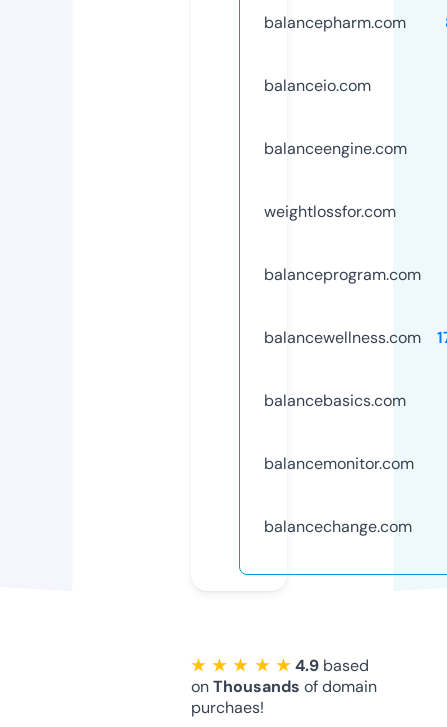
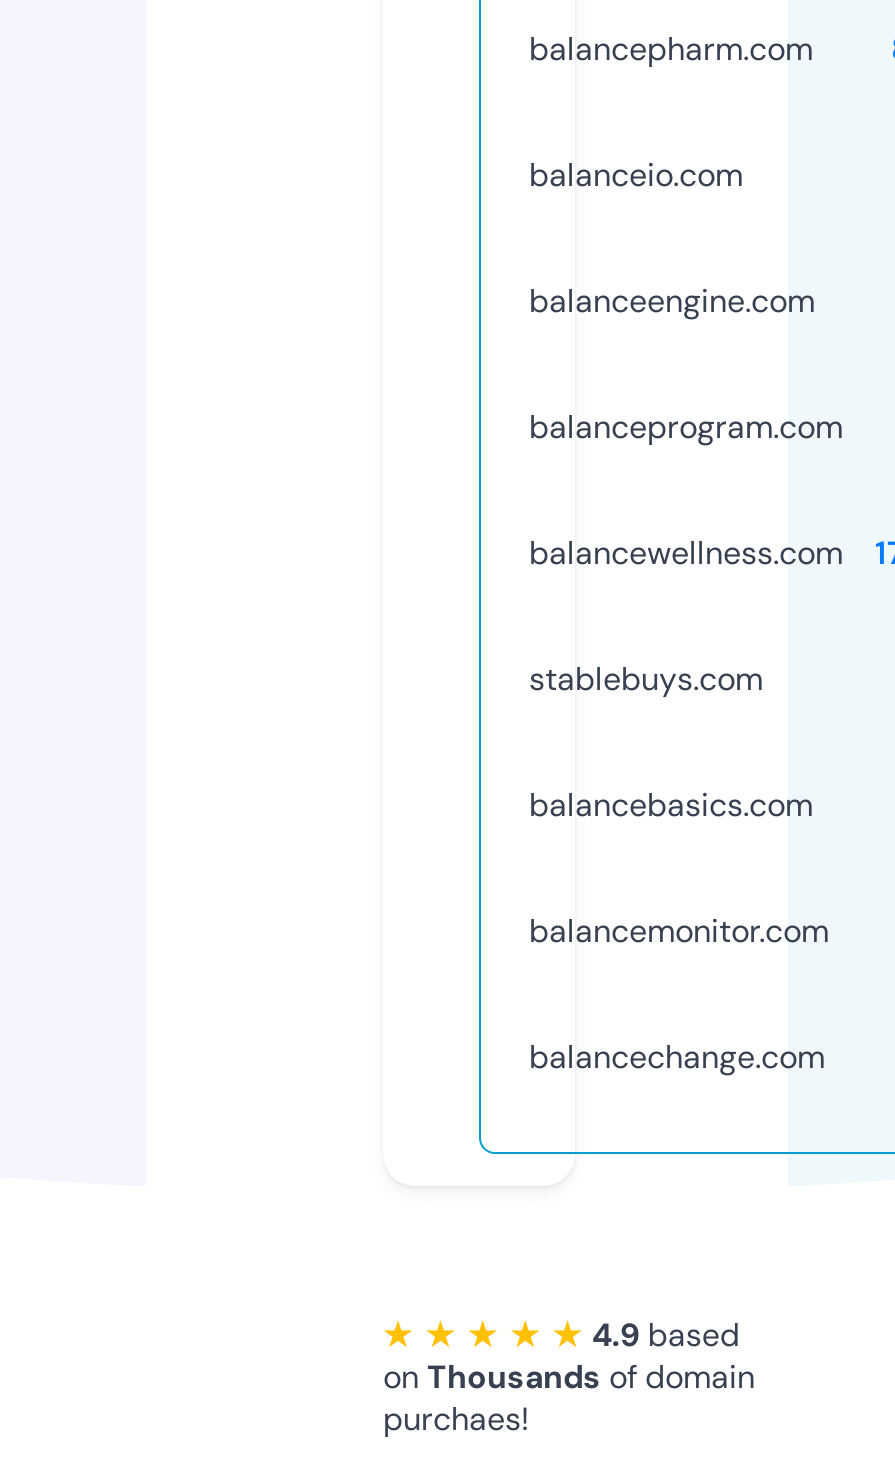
[264,201,396,222] weightlossfor.com -> none
moved [264,264,421,348] -> [529,406,843,574]: balanceprogram.com | balancewellness.com
none -> [529,658,763,700] stablebuys.com

